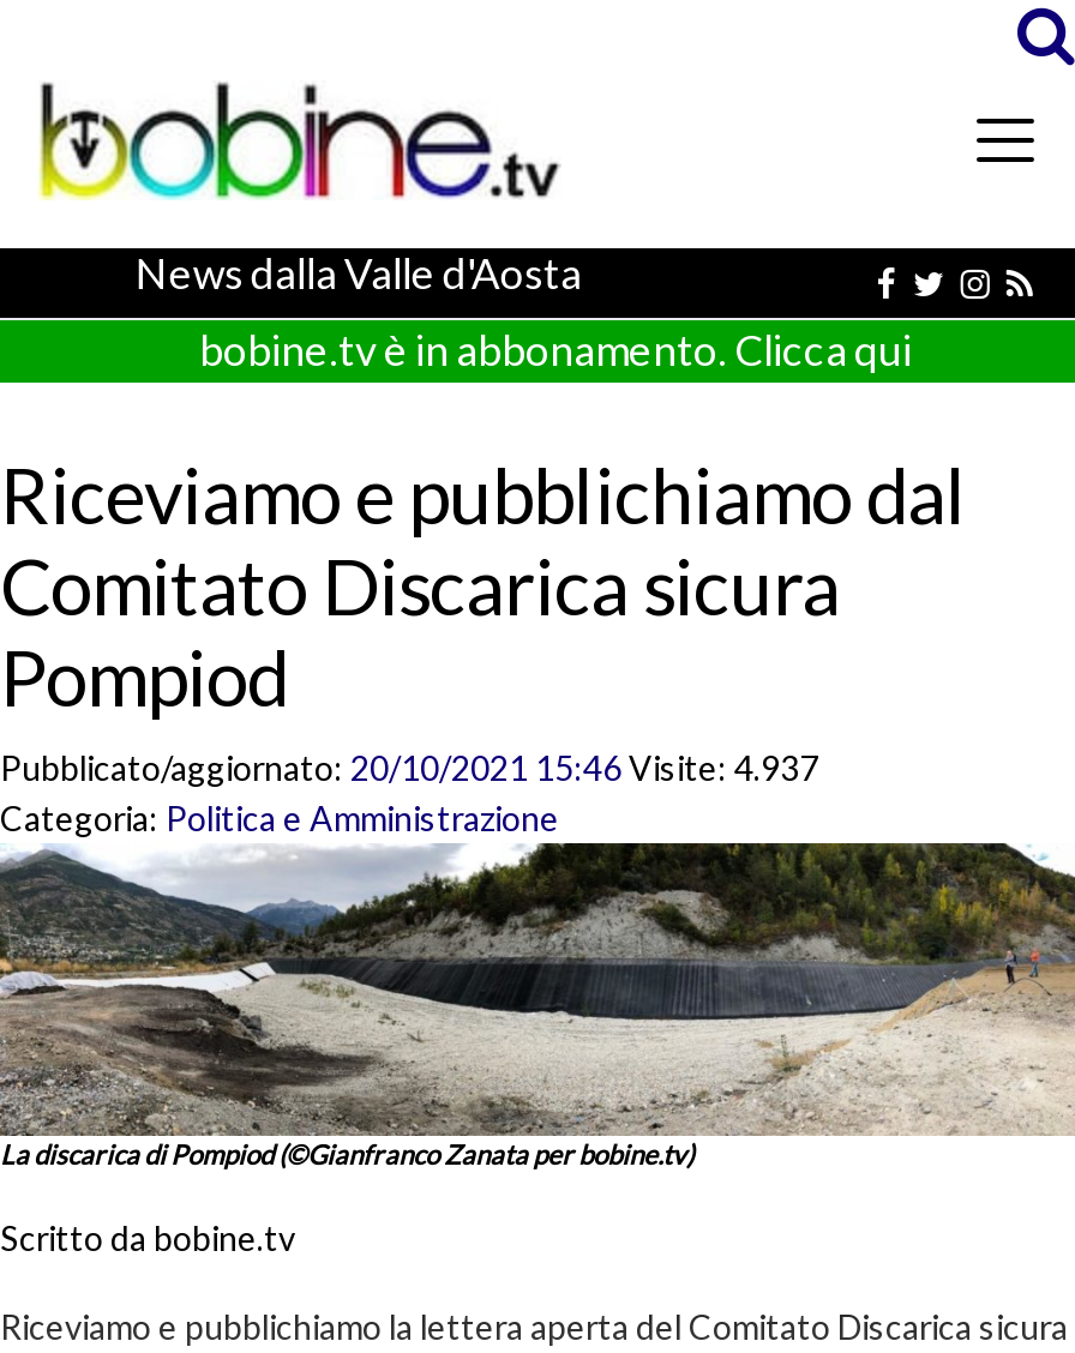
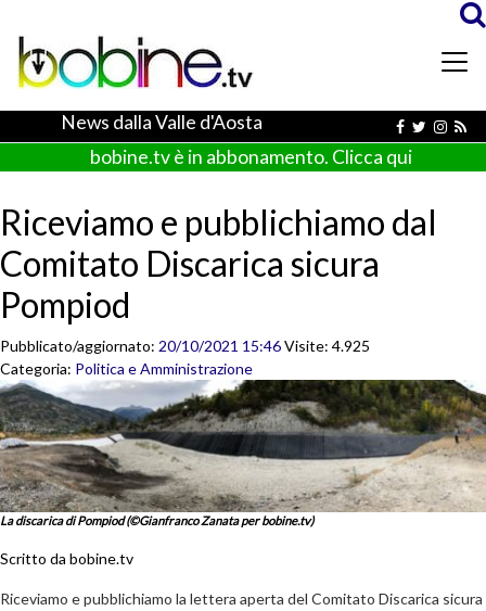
[0,747,818,788] Pubblicato/aggiornato: 20/10/2021 15:46 Visite: 4.937 -> [0,336,370,355] Pubblicato/aggiornato: 20/10/2021 15:46 Visite: 4.925

